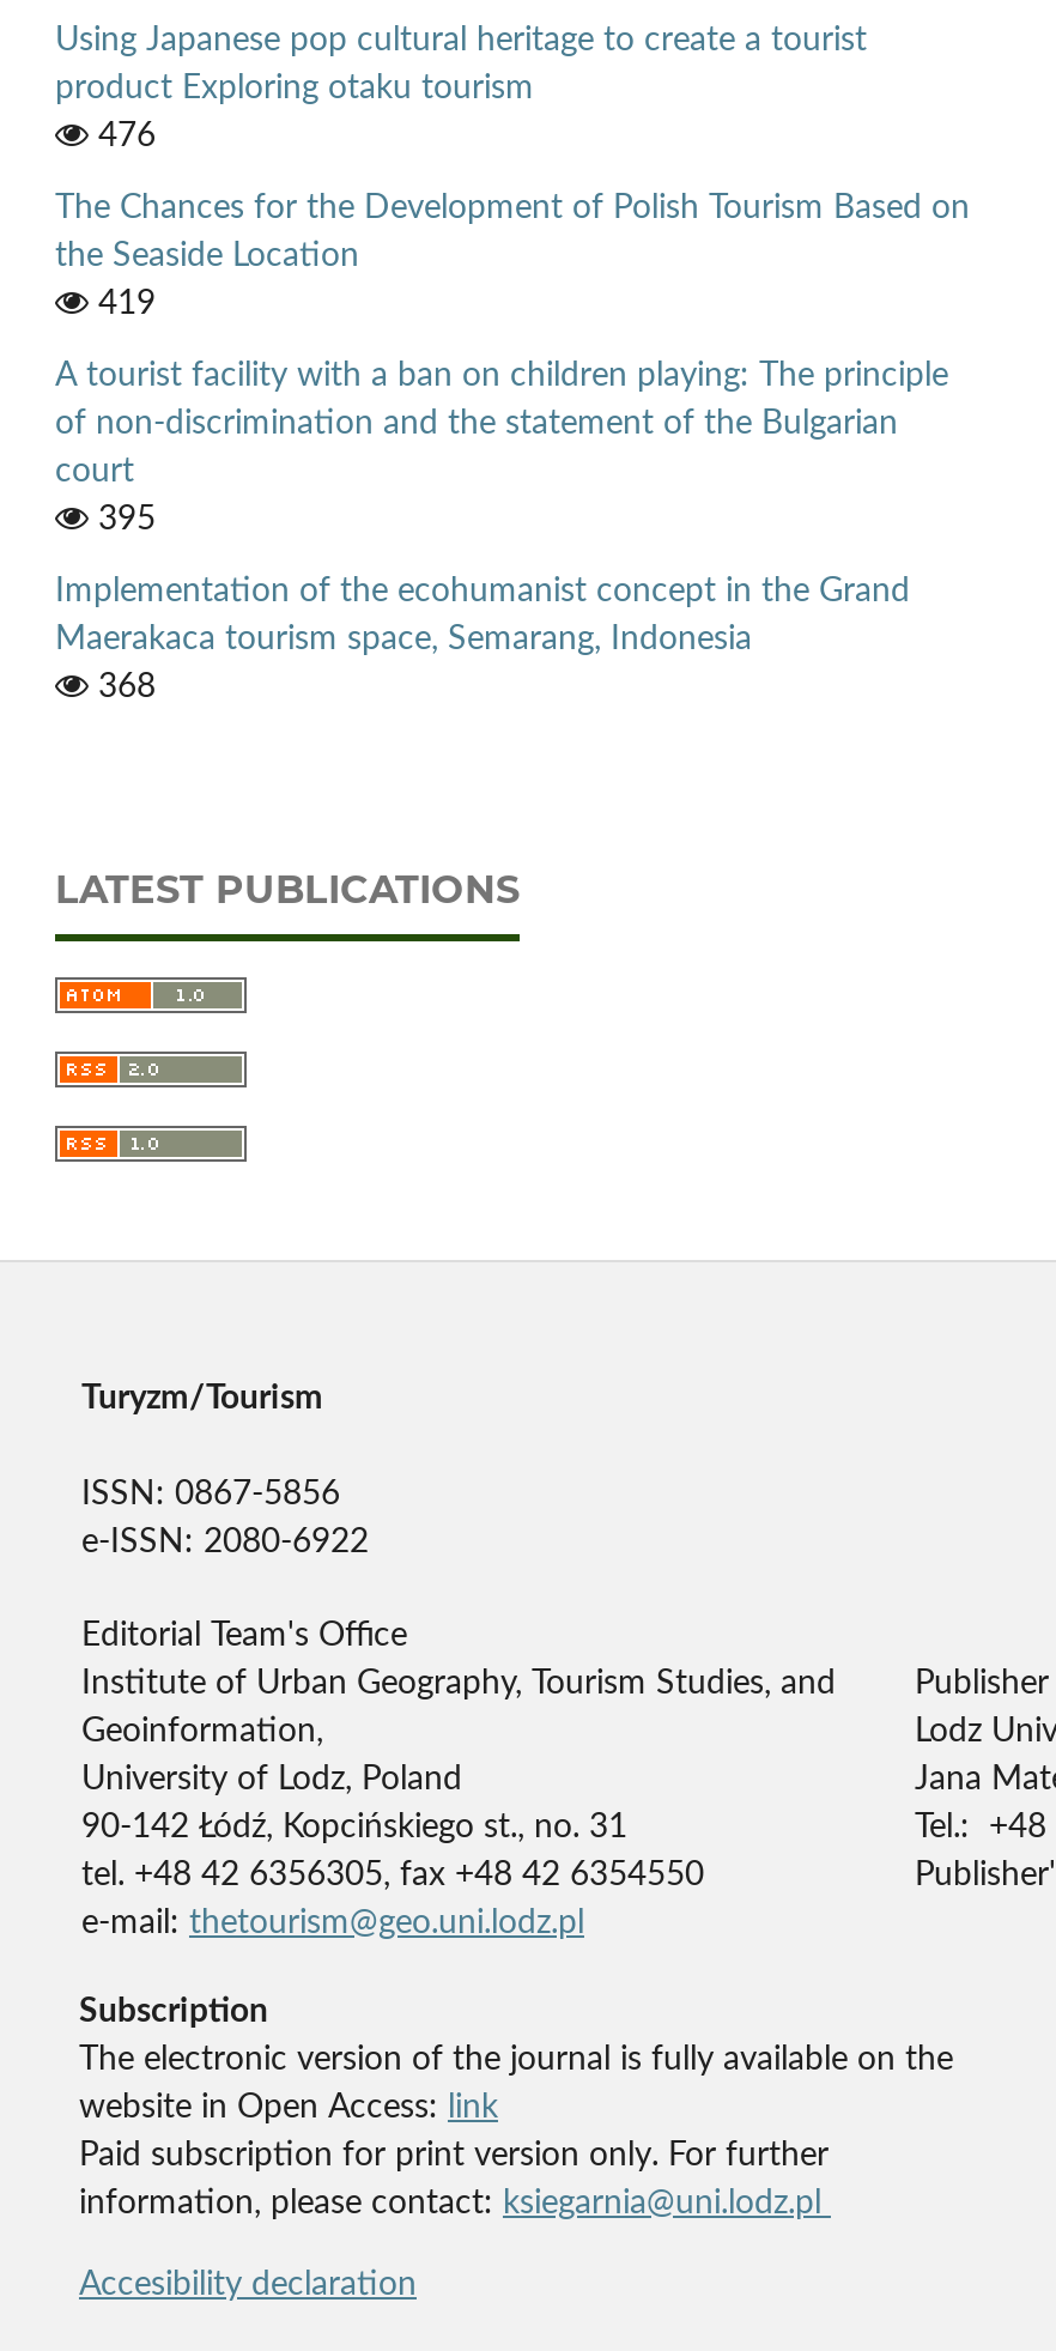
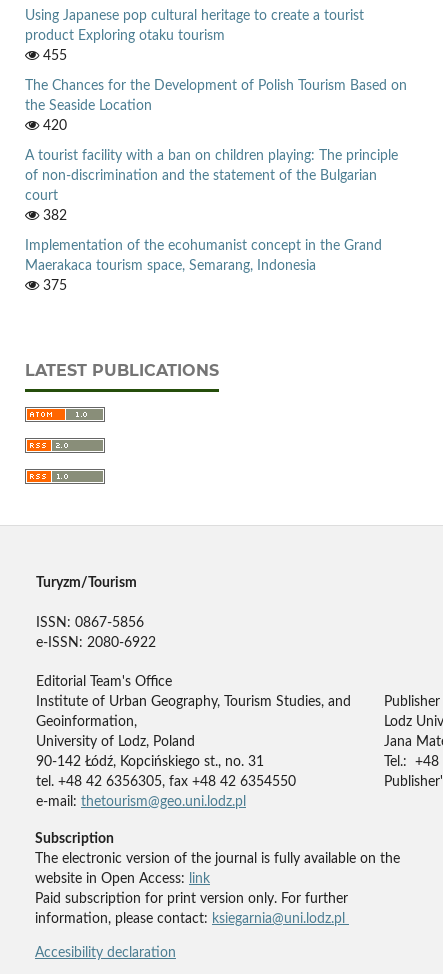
[89,121,156,154] 476 -> [39,49,67,63] 455
[89,288,156,322] 419 -> [39,119,67,133] 420
[89,504,156,537] 395 -> [39,209,67,223] 382
[89,671,156,705] 368 -> [39,279,67,293] 375

